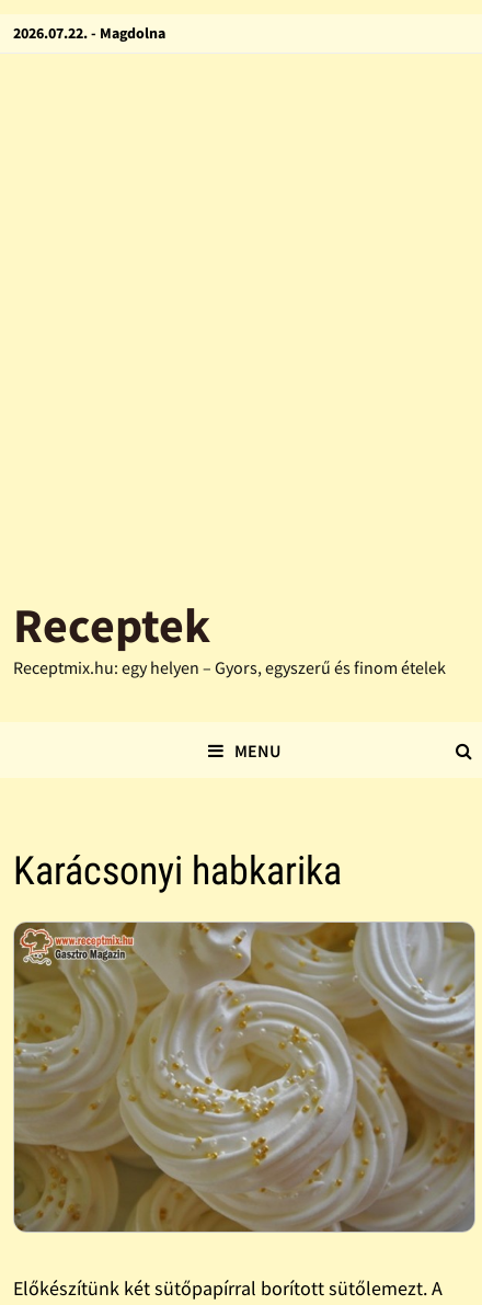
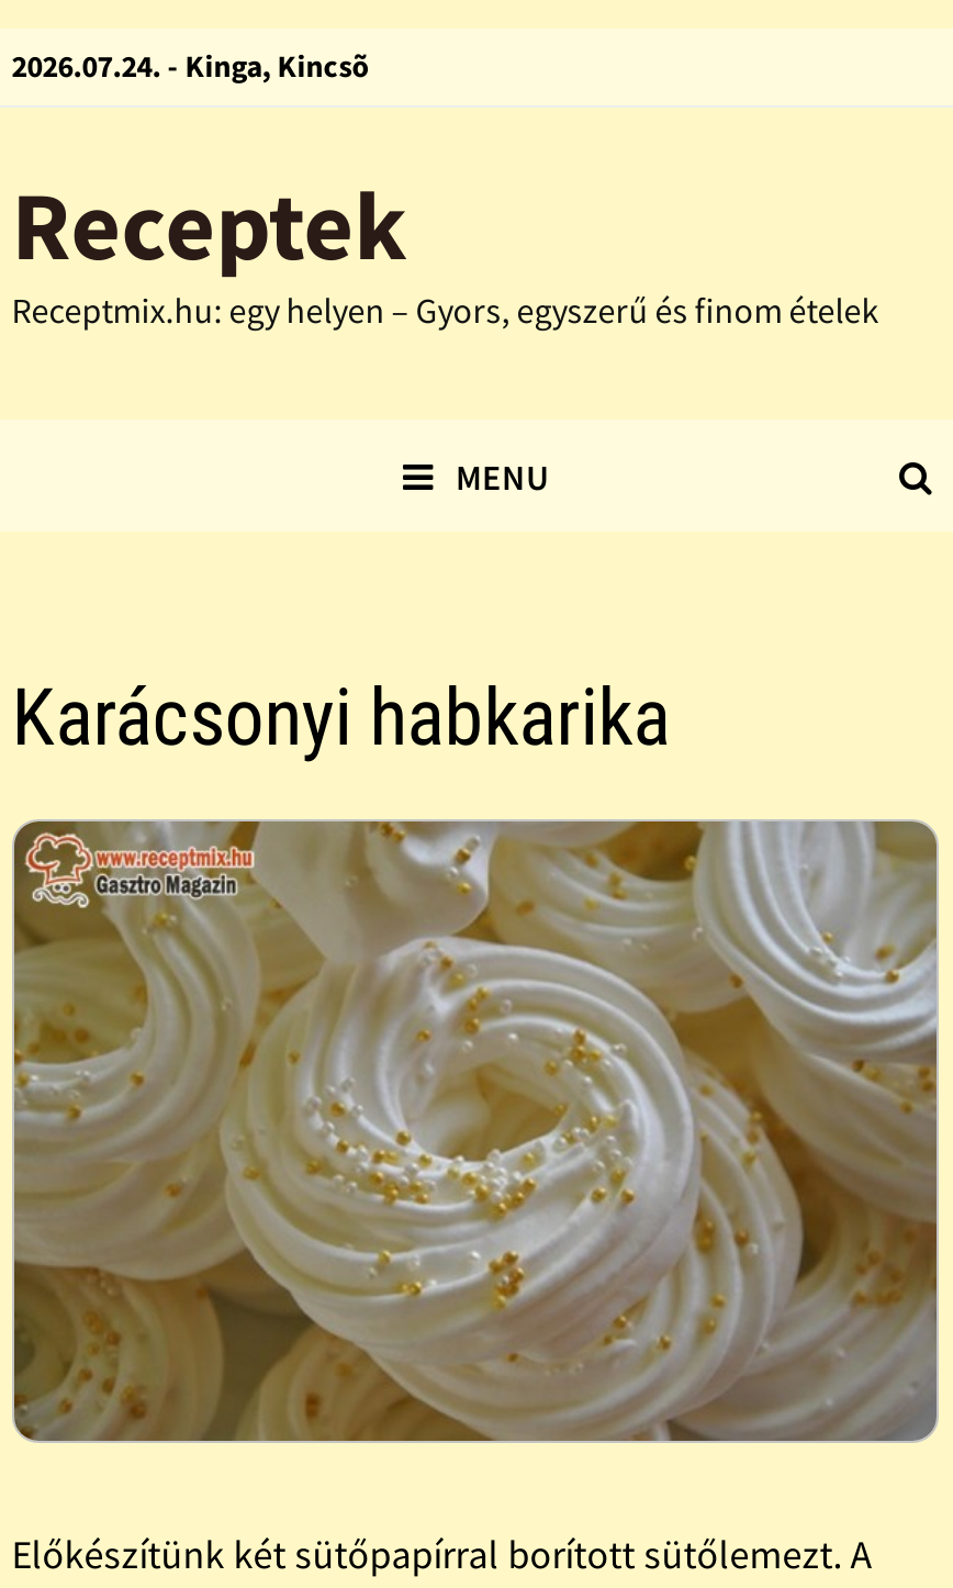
[13,23,165,43] 2026.07.22. - Magdolna -> [12,46,370,86] 2026.07.24. - Kinga, Kincsõ

